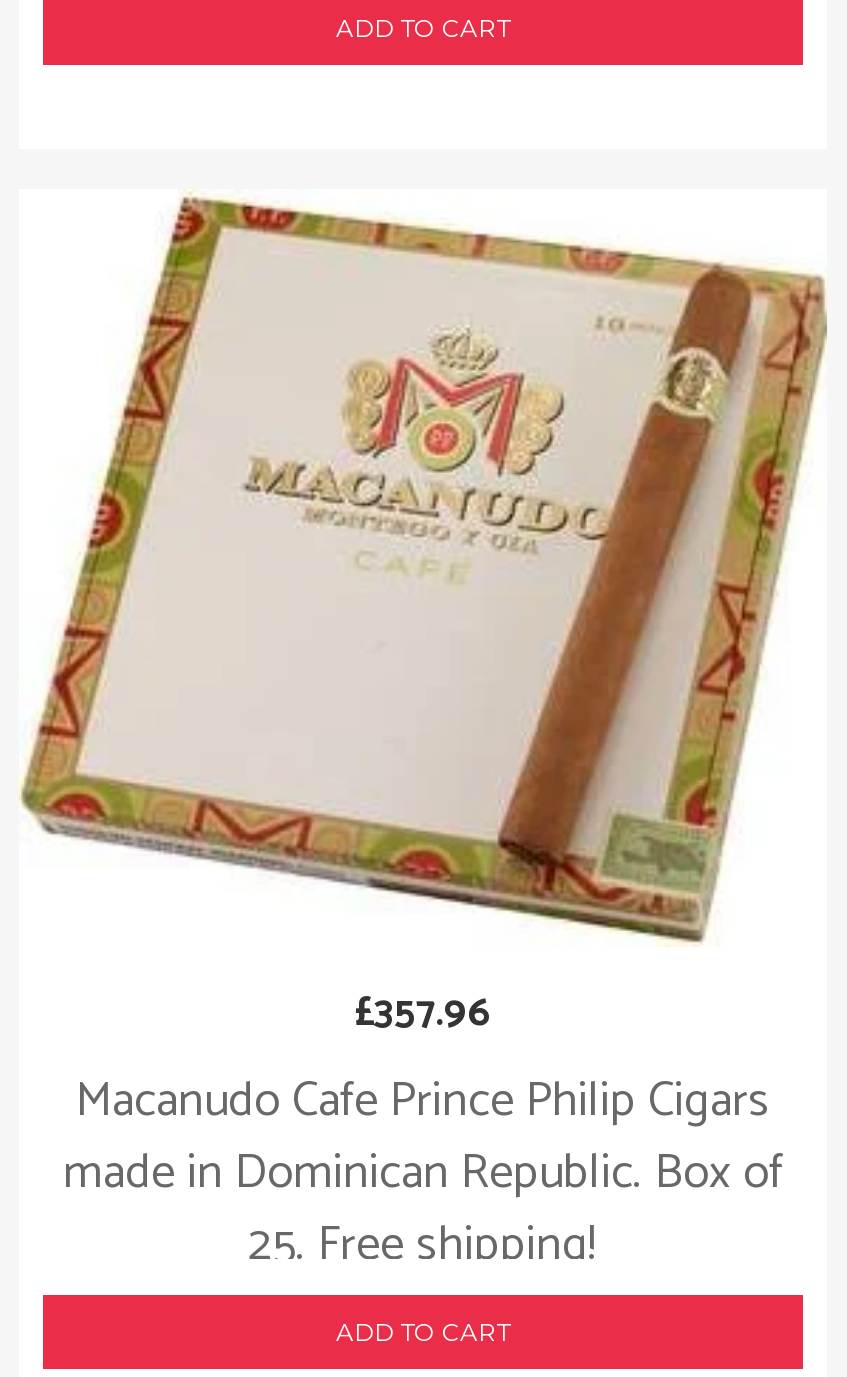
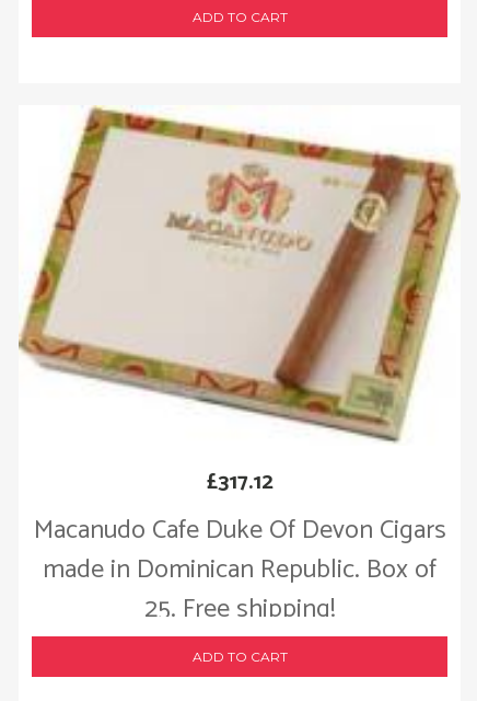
[19,190,829,1047] [image] | £357.96 -> [18,105,459,501] [image] | £317.12
[76,1063,770,1141] Macanudo Cafe Prince Philip Cigars -> [33,509,446,552] Macanudo Cafe Duke Of Devon Cigars

